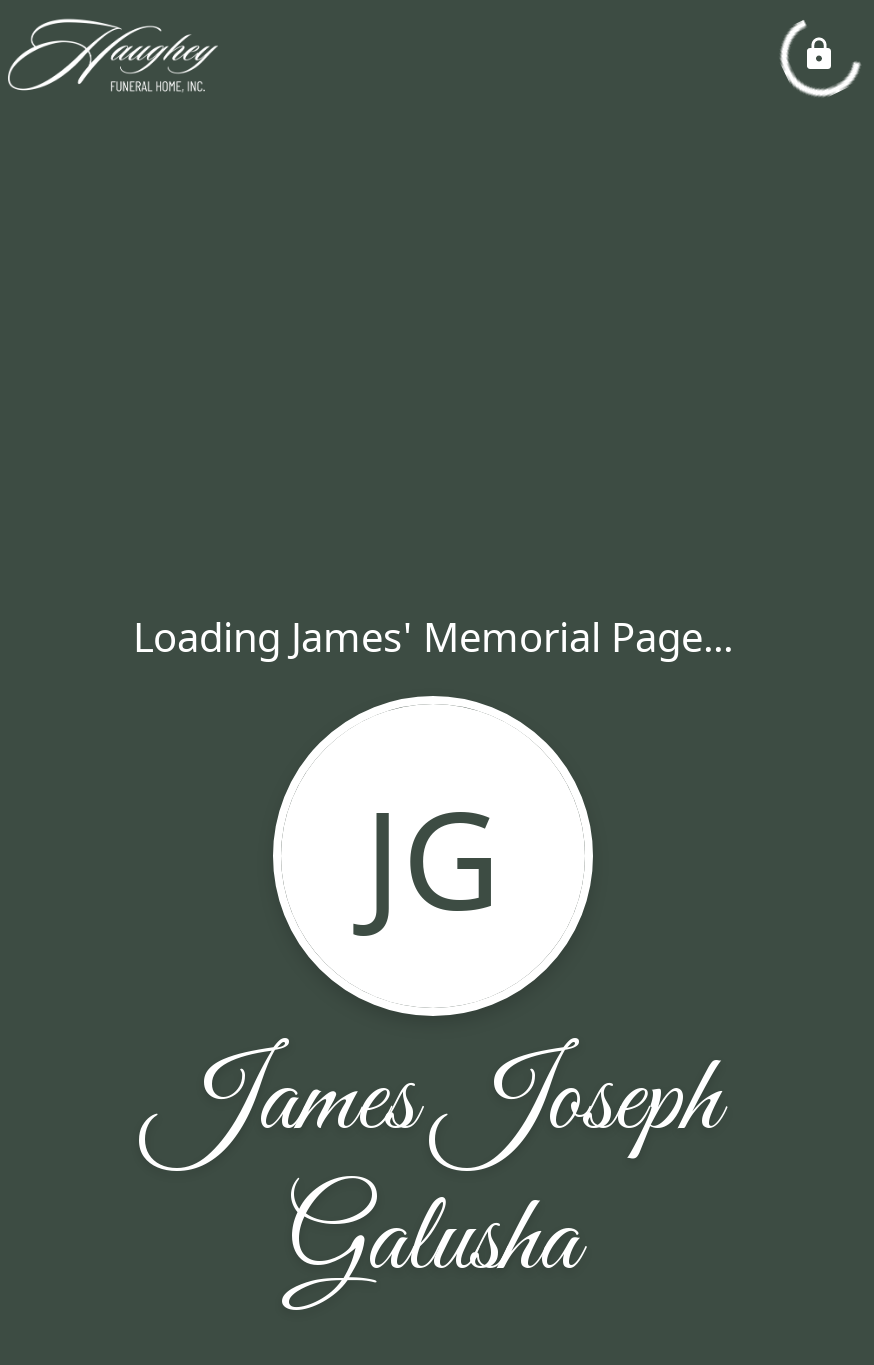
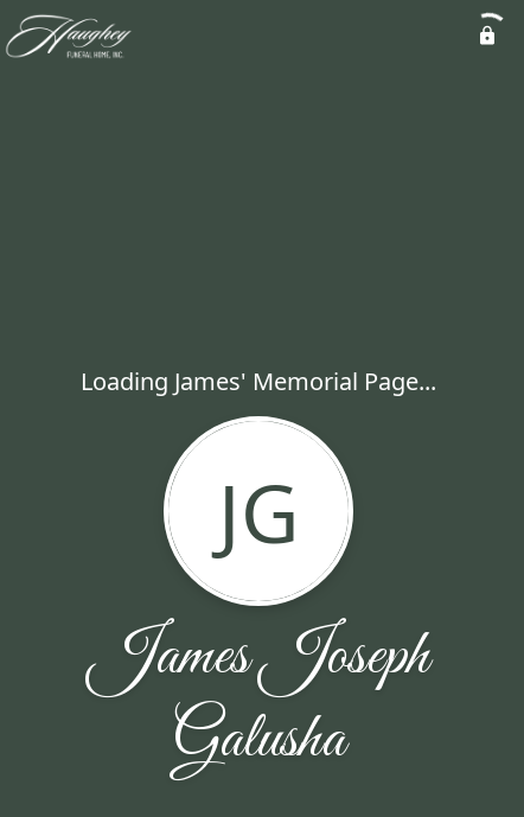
[779,16,863,98] [image] -> [465,12,511,60] [image]

